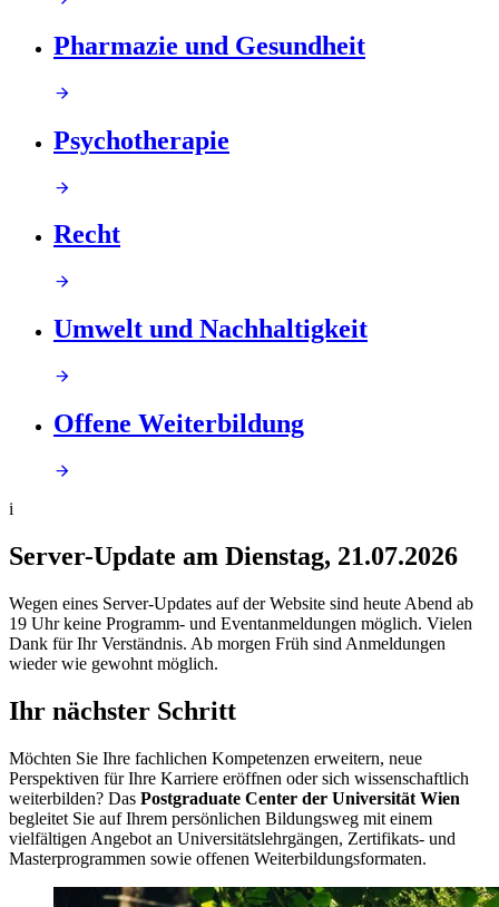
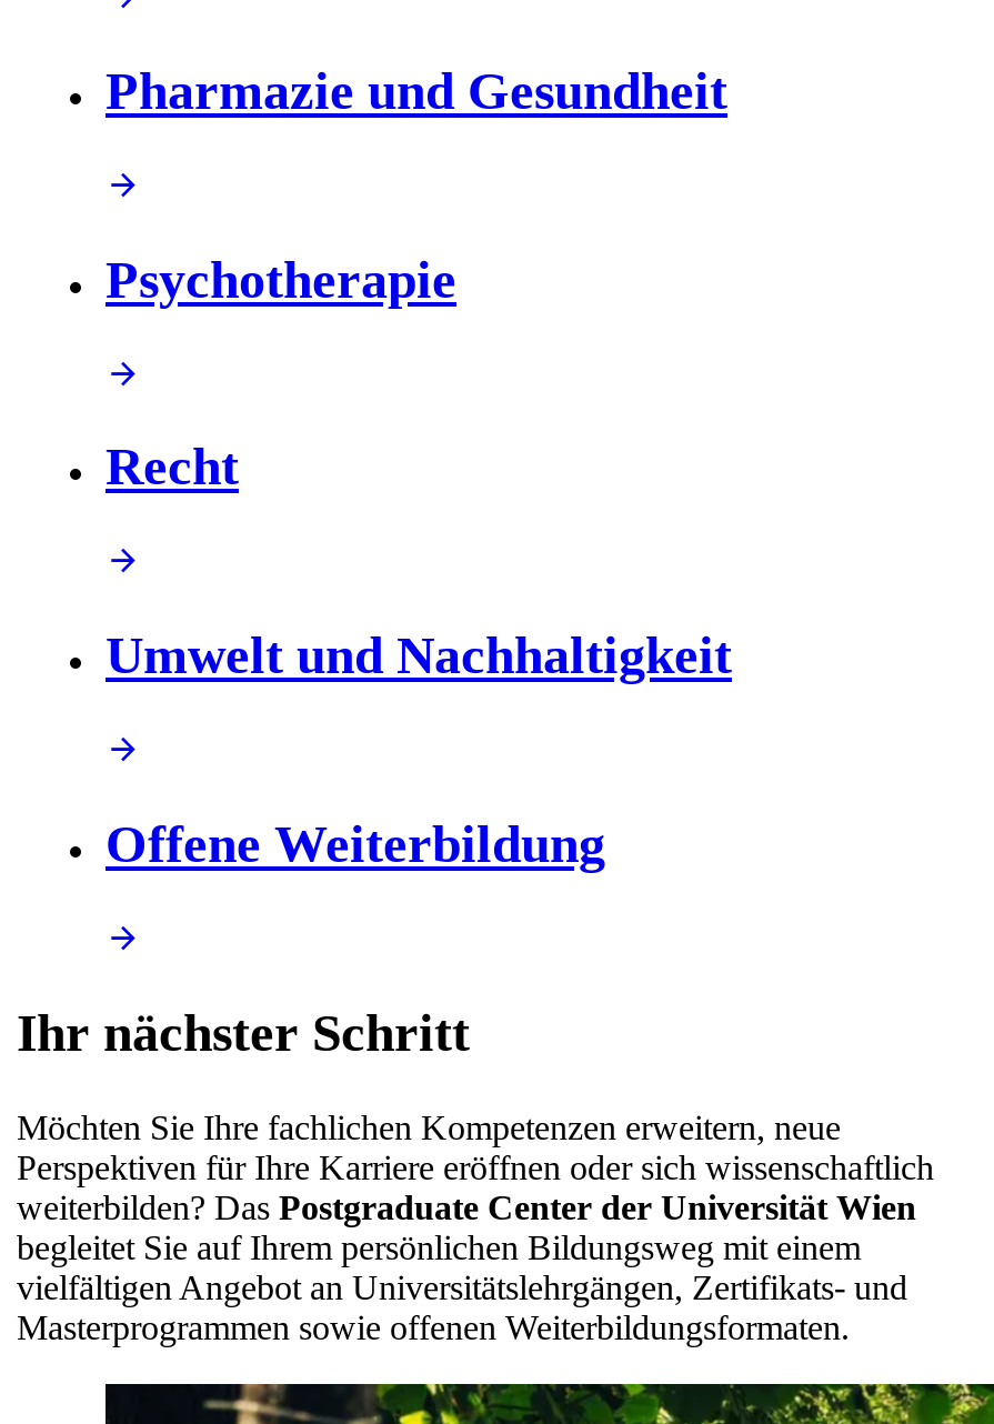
[9,499,473,673] i | Server-Update am Dienstag, 21.07.2026 | Wegen eines Server-Updates auf der Website sind heute Abend ab | 19 Uhr keine Programm- und Eventanmeldungen möglich. Vielen | Dank für Ihr Verständnis. Ab morgen Früh sind Anmeldungen | wieder wie gewohnt möglich. -> none

